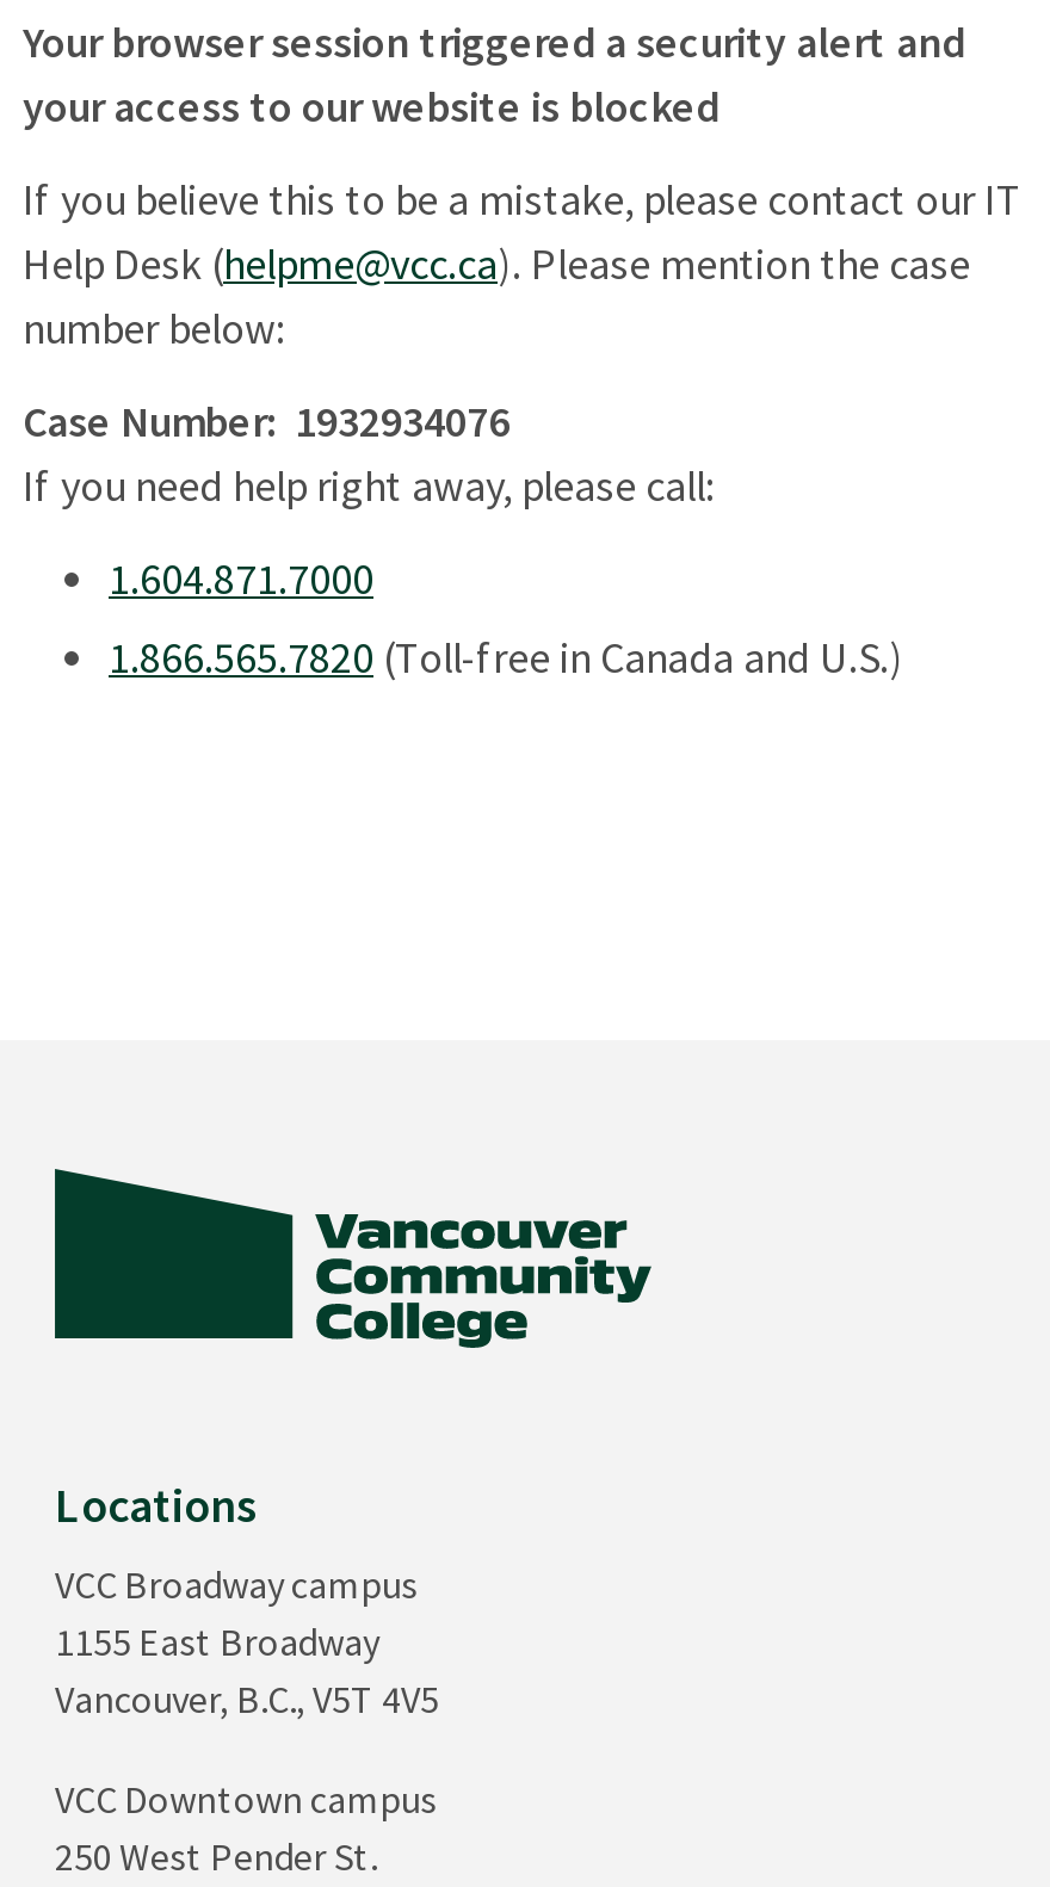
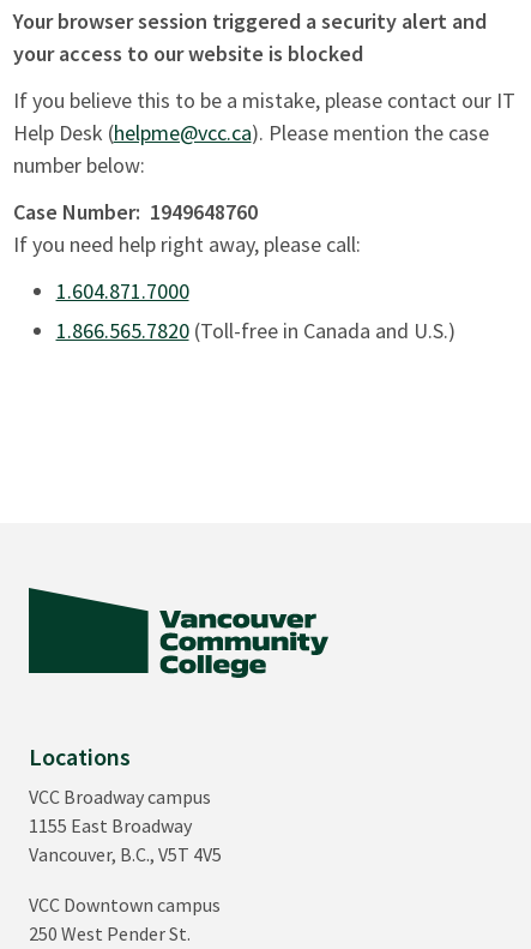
[23,394,509,449] Case Number: 1932934076 -> [13,198,257,226] Case Number: 1949648760

